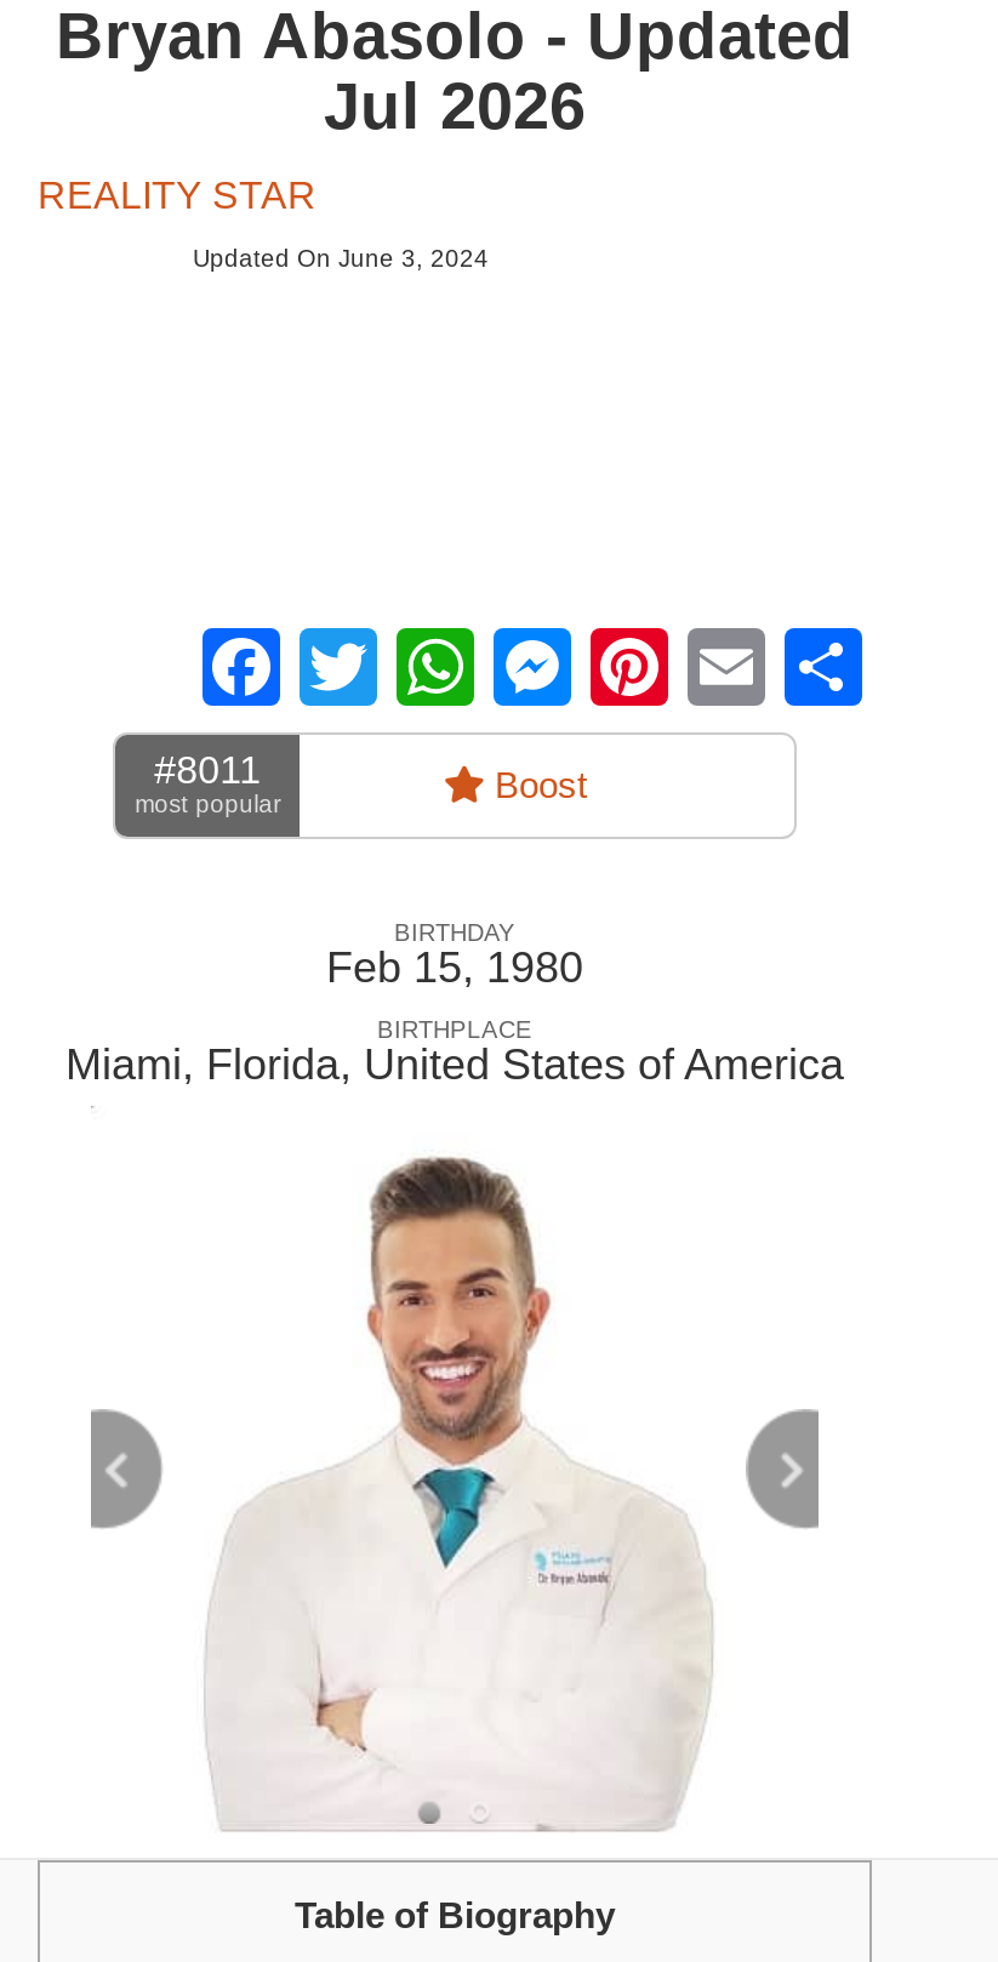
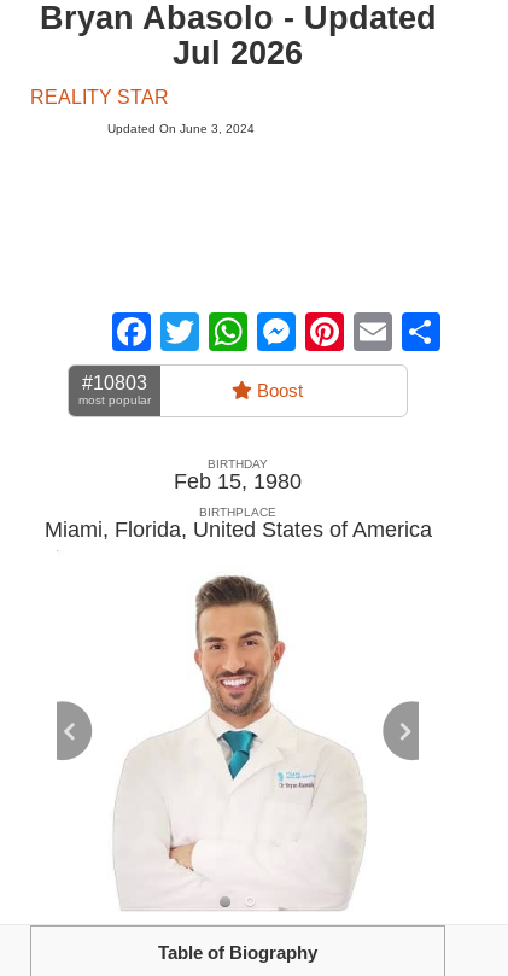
[154,749,261,791] #8011 -> [82,373,147,393] #10803

